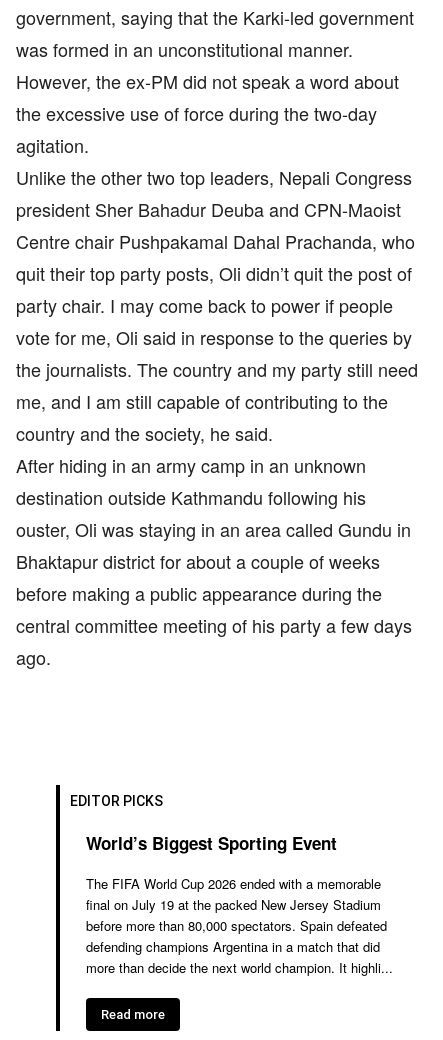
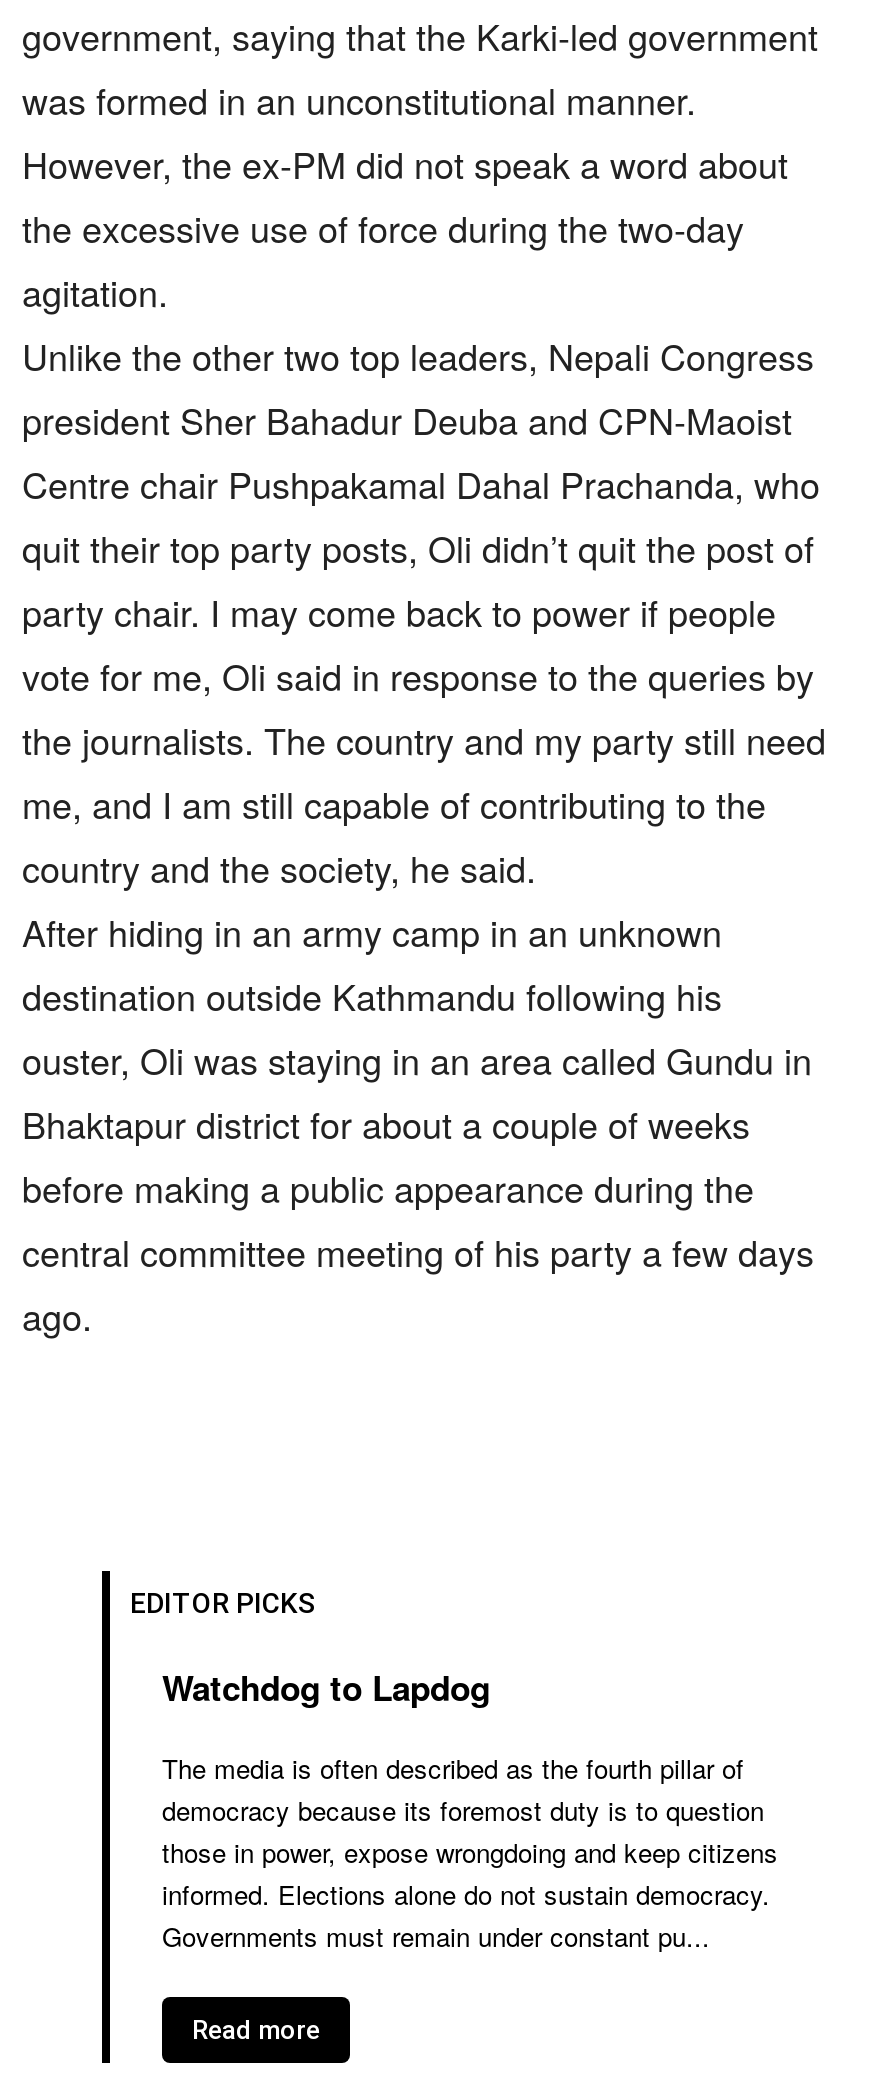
[86,831,337,855] World’s Biggest Sporting Event -> [162,1663,490,1711] Watchdog to Lapdog
[86,874,393,977] The FIFA World Cup 2026 ended with a memorable | final on July 19 at the packed New Jersey Stadium | before more than 80,000 spectators. Spain defeated | defending champions Argentina in a match that did | more than decide the next world champion. It highli... -> [162,1749,778,1955] The media is often described as the fourth pillar of | democracy because its foremost duty is to question | those in power, expose wrongdoing and keep citizens | informed. Elections alone do not sustain democracy. | Governments must remain under constant pu...

